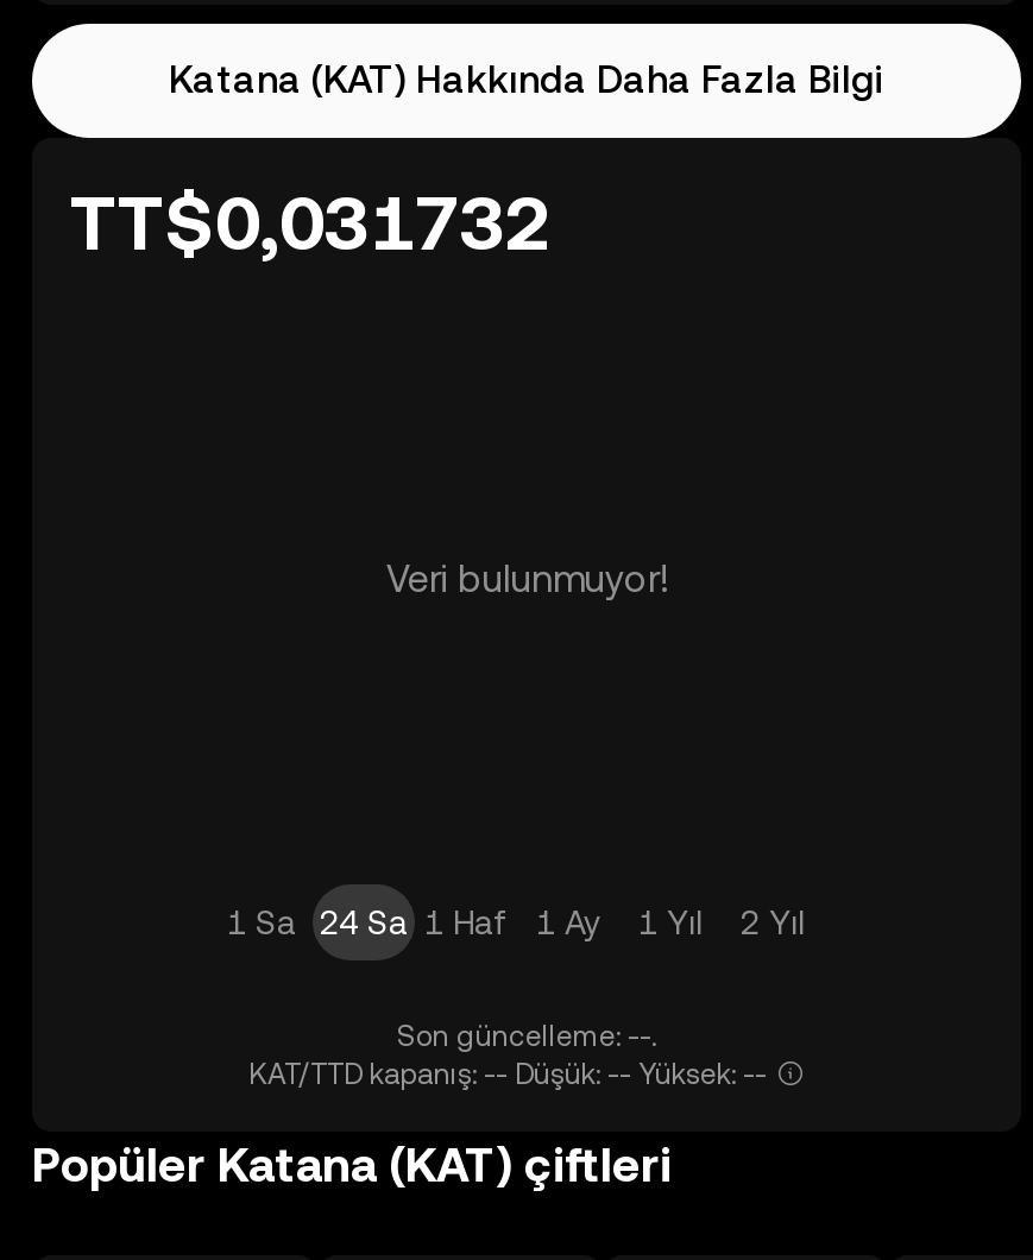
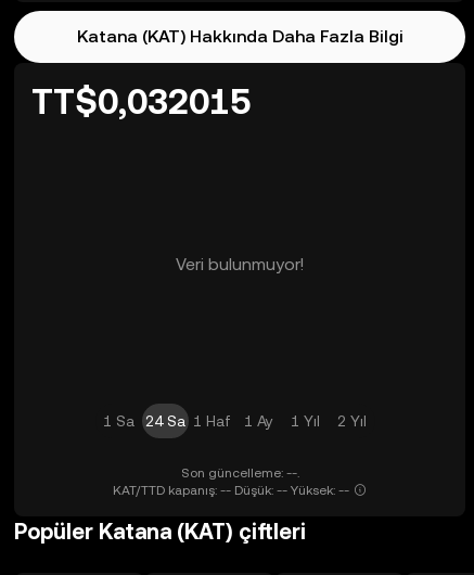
[70,178,550,266] TT$0,031732 -> [31,81,251,122] TT$0,032015

